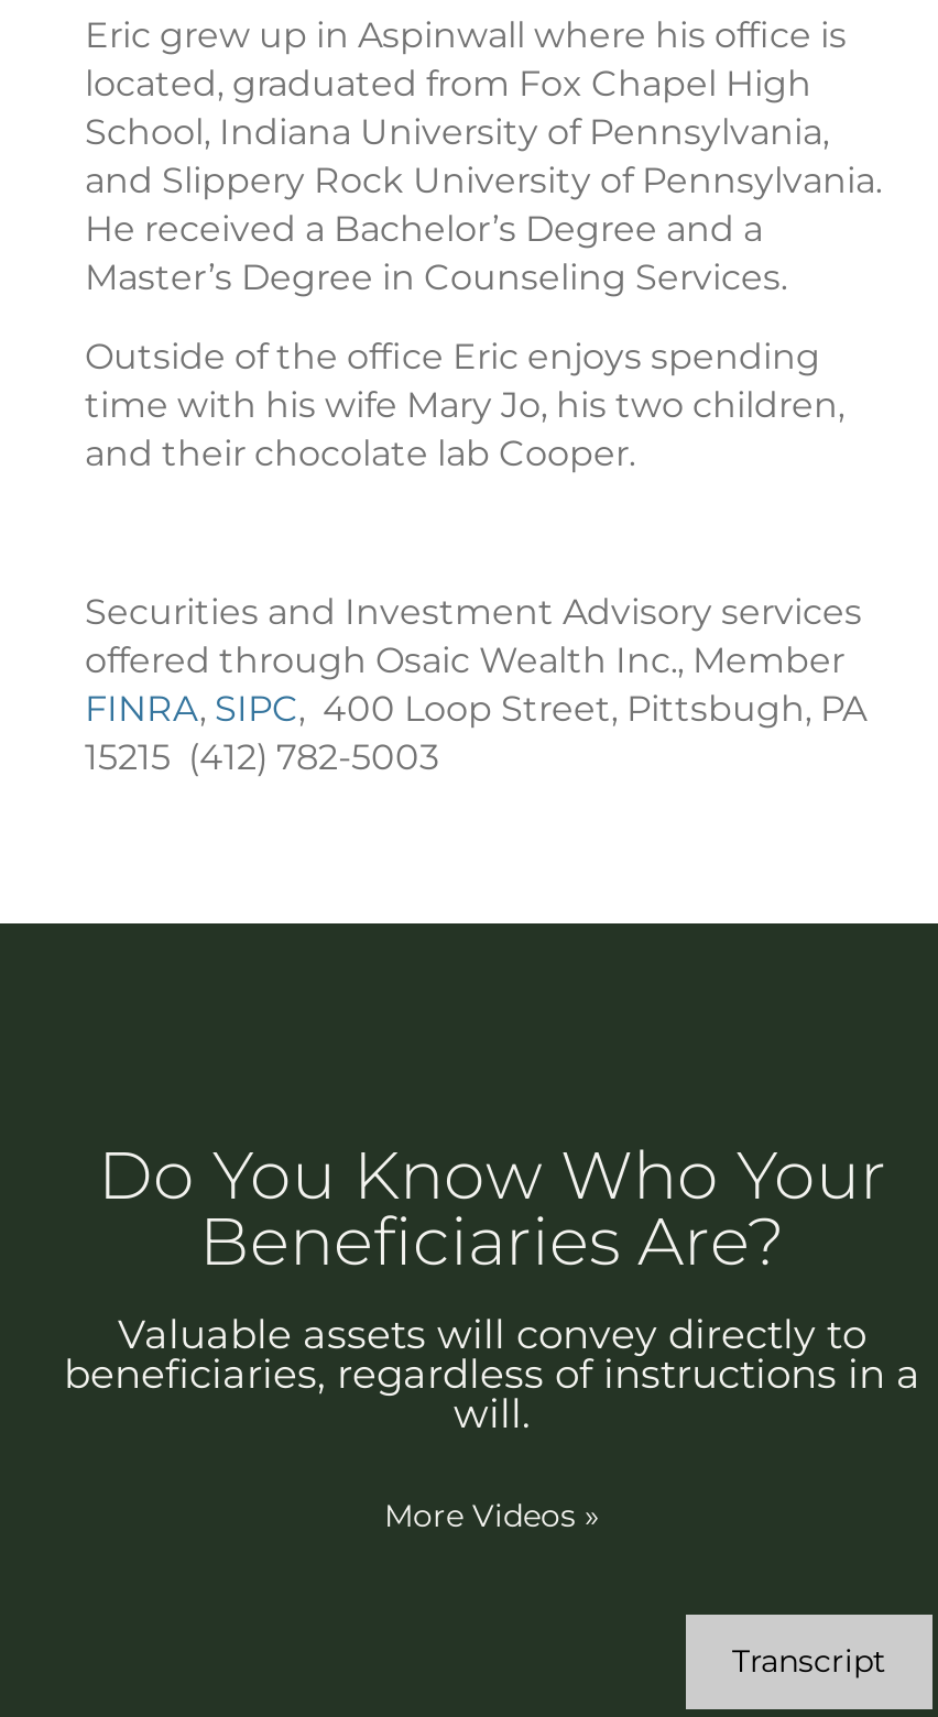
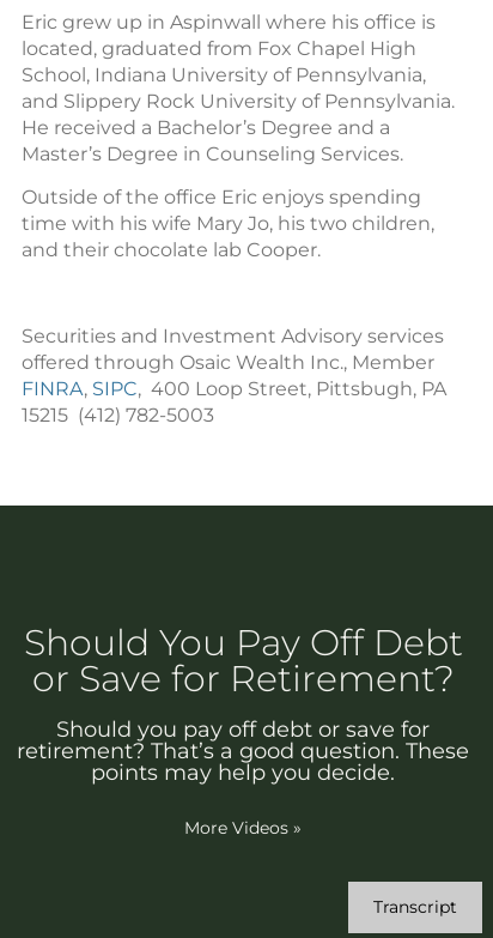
[64,1135,920,1439] Do You Know Who Your | Beneficiaries Are? | Valuable assets will convey directly to | beneficiaries, regardless of instructions in a | will. -> [17,621,469,786] Should You Pay Off Debt | or Save for Retirement? | Should you pay off debt or save for | retirement? That’s a good question. These | points may help you decide.

